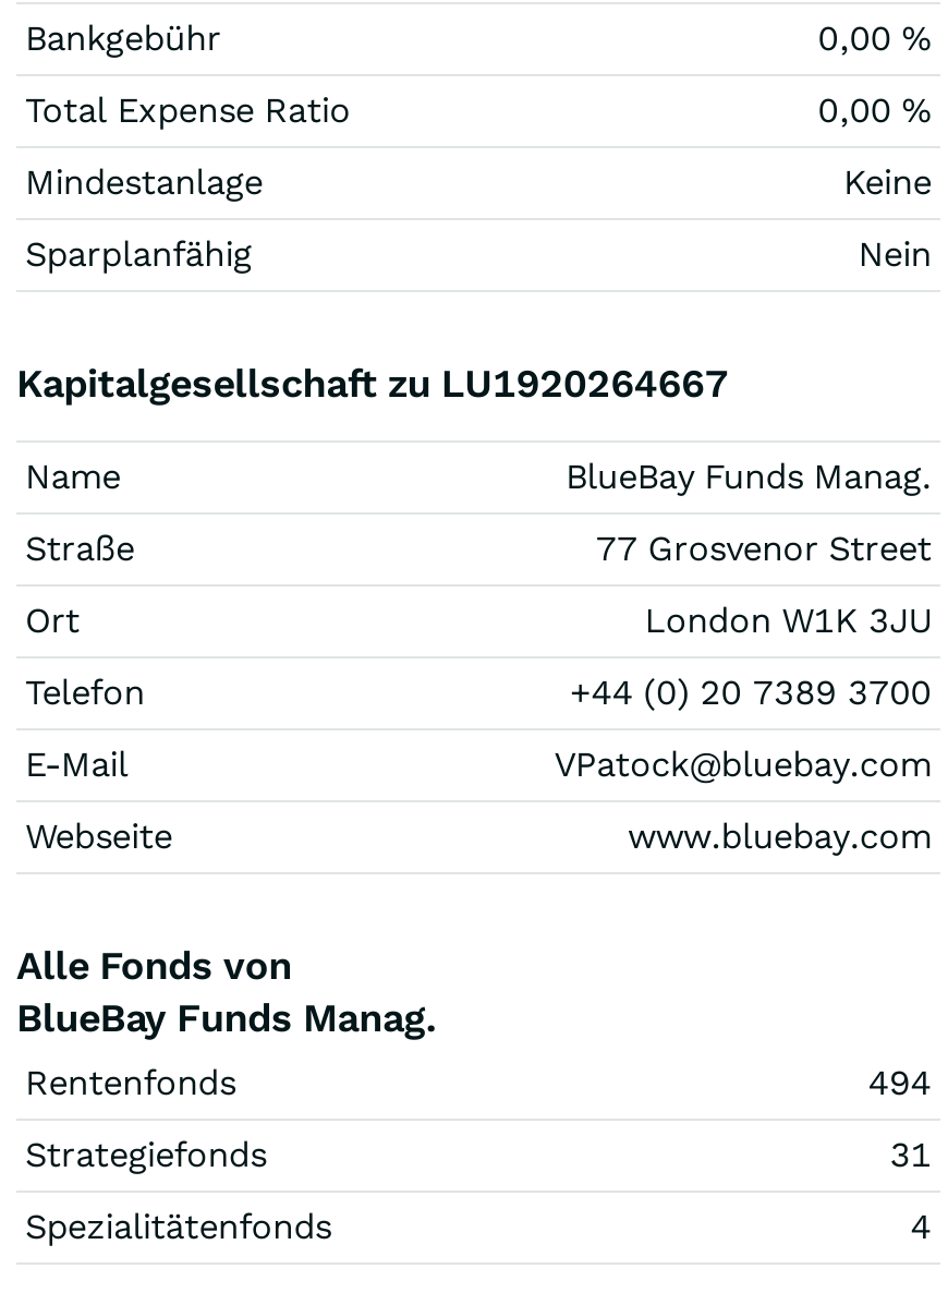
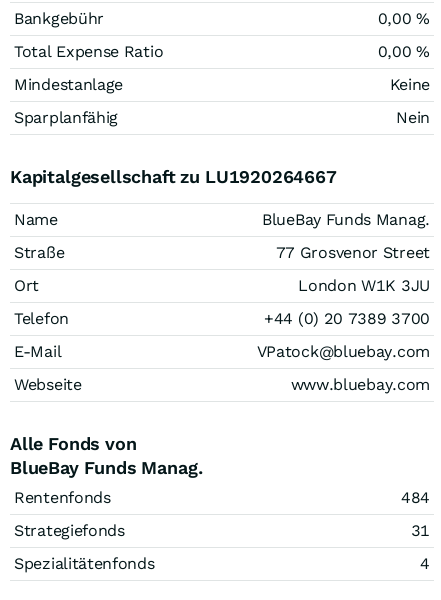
[868,1062,932,1103] 494 -> [401,488,430,507] 484

